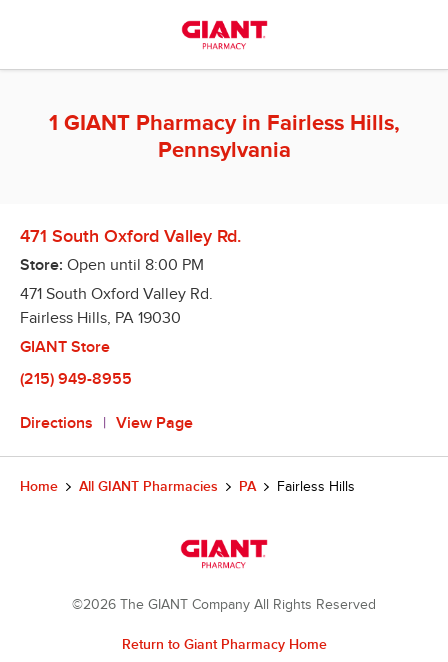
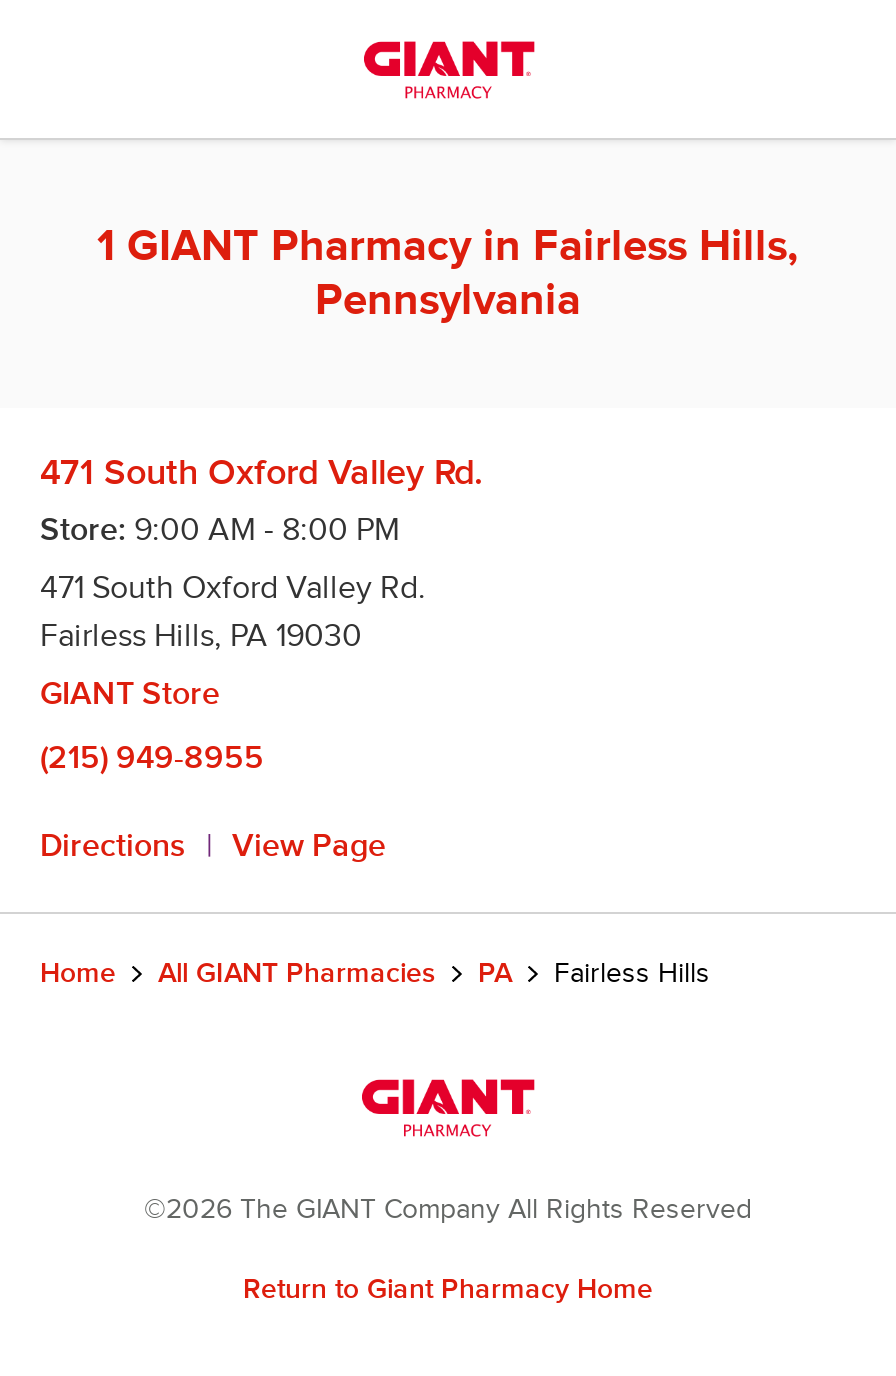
[20,256,204,275] Store: Open until 8:00 PM -> [40,512,400,550] Store: 9:00 AM - 8:00 PM

